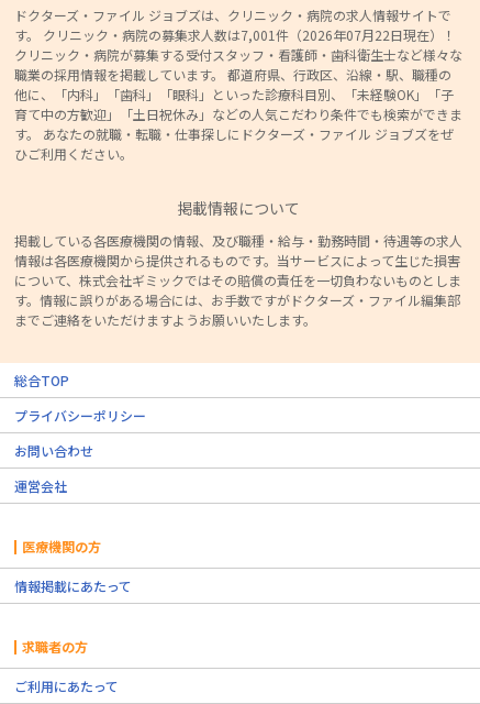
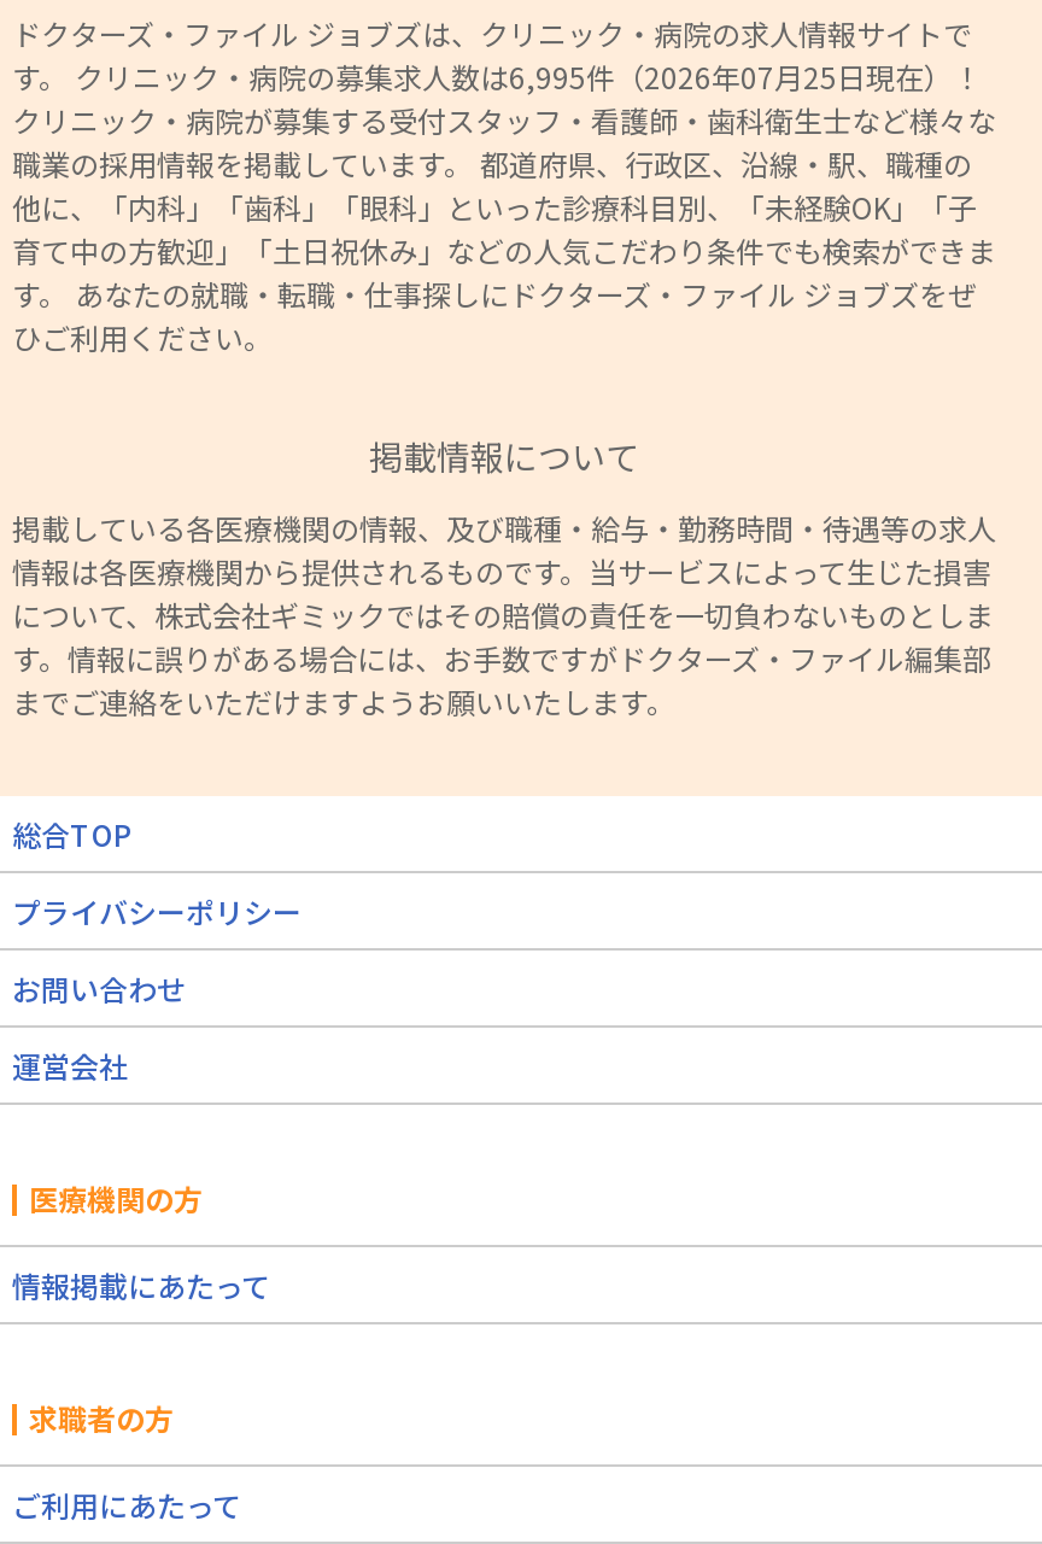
[14,26,456,44] す。 クリニック・病院の募集求人数は7,001件（2026年07月22日現在）！ -> [12,56,982,97] す。 クリニック・病院の募集求人数は6,995件（2026年07月25日現在）！

